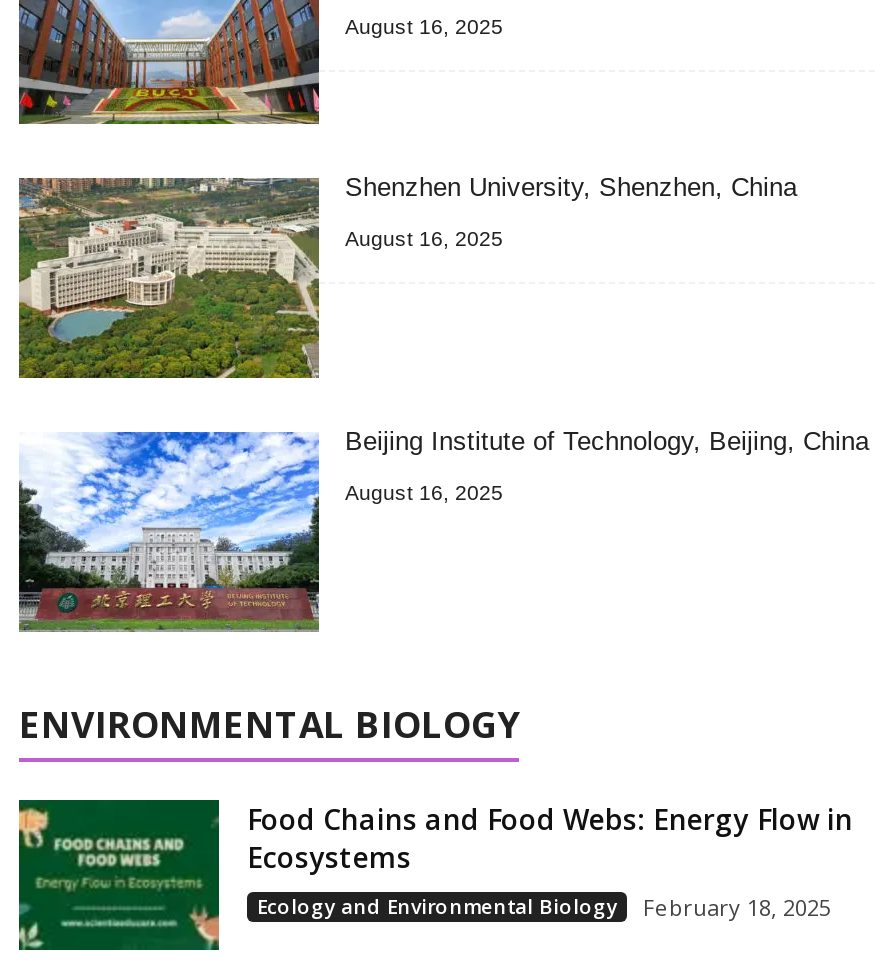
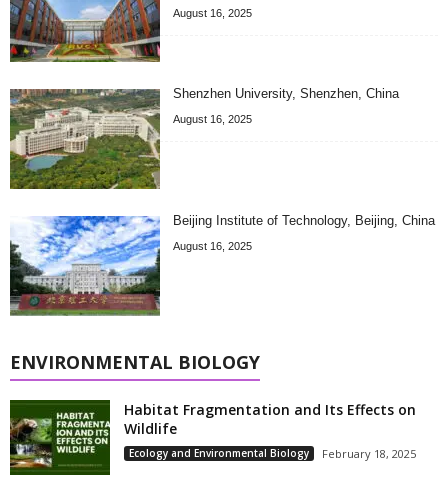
[17,800,853,950] [image] | Food Chains and Food Webs: Energy Flow in | Ecosystems -> [9,400,416,475] [image] | Habitat Fragmentation and Its Effects on | Wildlife

